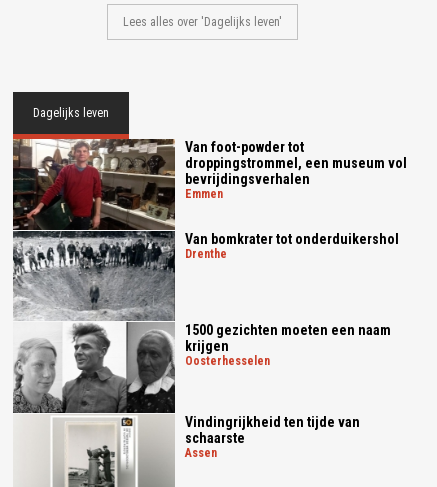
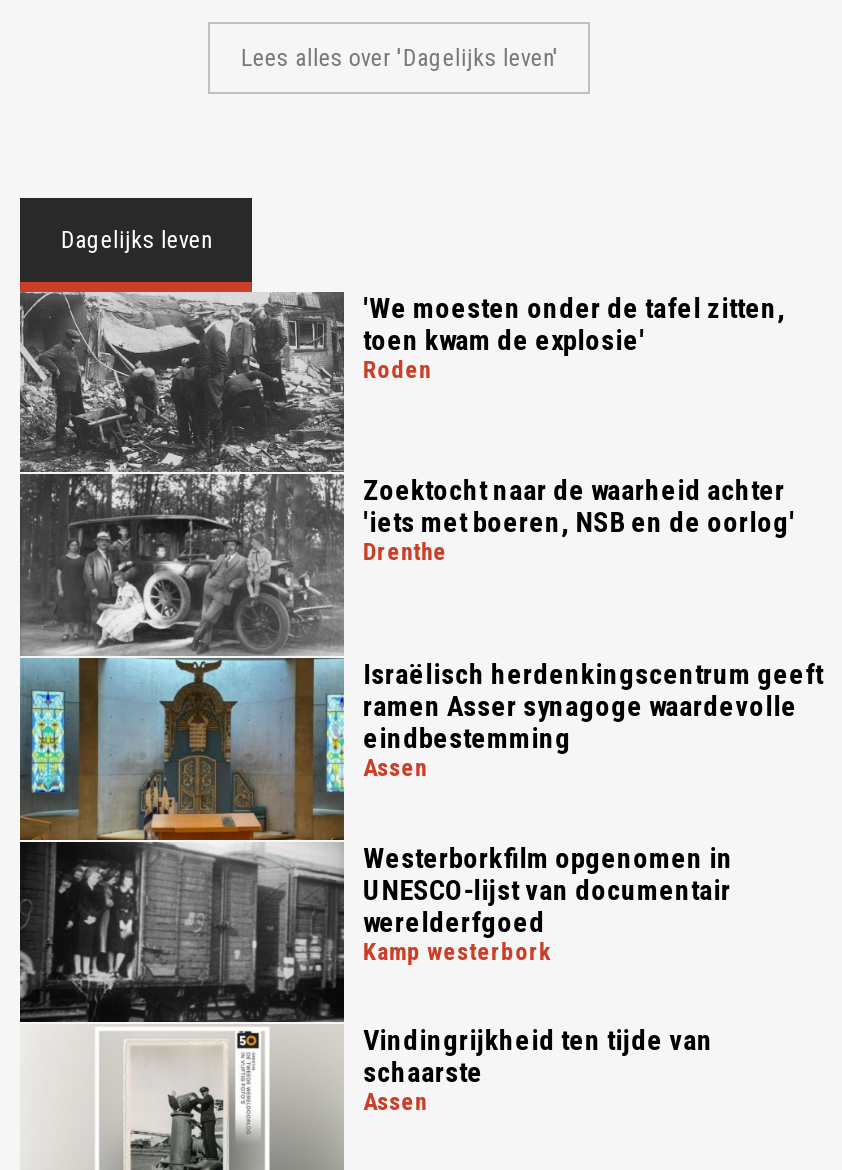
[13,138,407,413] [image] | Van foot-powder tot | droppingstrommel, een museum vol | bevrijdingsverhalen | emmen -> [18,290,785,1022] [image] | 'We moesten onder de tafel zitten, | toen kwam de explosie' | roden
[185,230,399,246] Van bomkrater tot onderduikershol -> [363,475,795,539] Zoektocht naar de waarheid achter | 'iets met boeren, NSB en de oorlog'
[185,322,391,368] 1500 gezichten moeten een naam | krijgen | oosterhesselen -> [363,658,823,965] Israëlisch herdenkingscentrum geeft | ramen Asser synagoge waardevolle | eindbestemming | assen | Westerborkfilm opgenomen in | UNESCO-lijst van documentair | werelderfgoed | kamp westerbork

